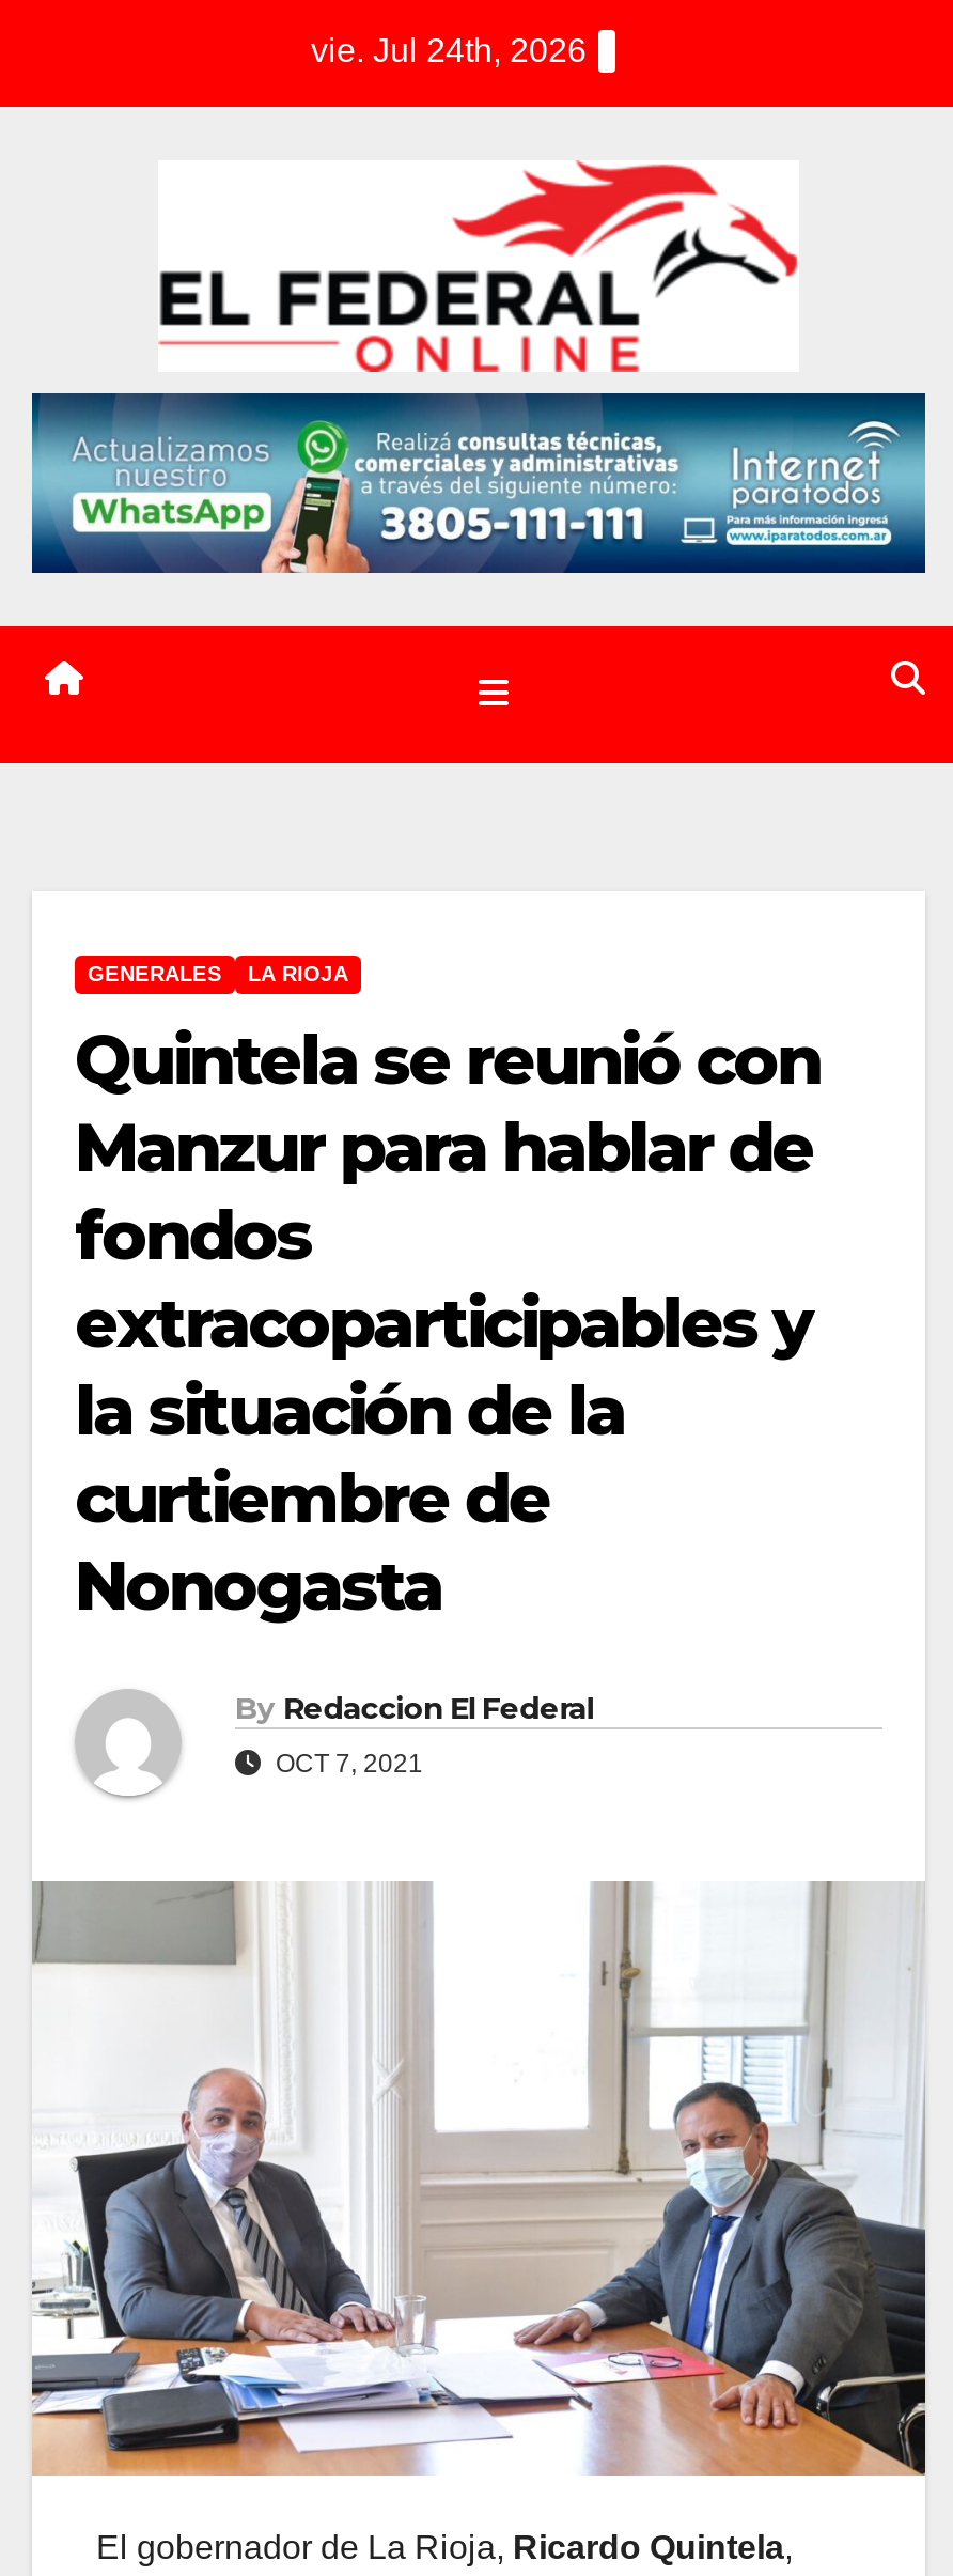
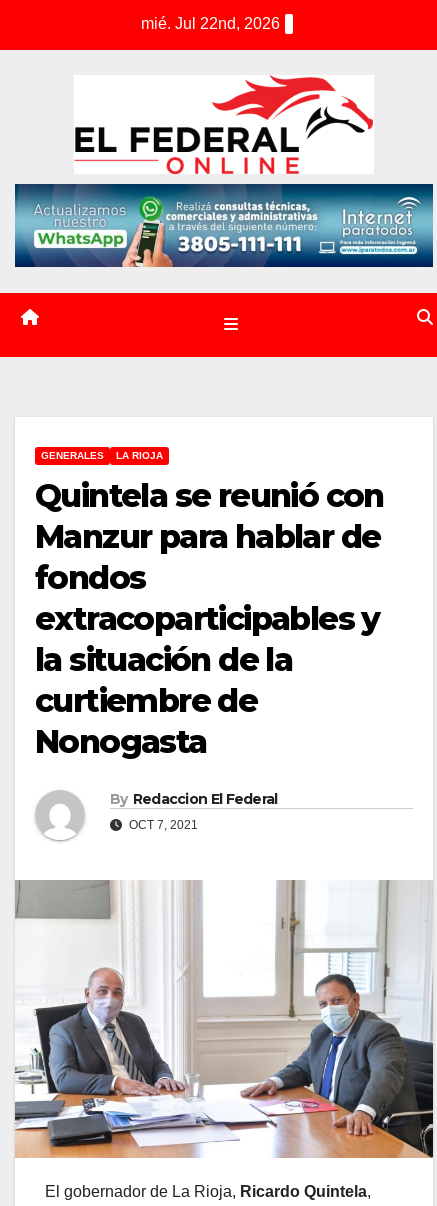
[311,32,587,68] vie. Jul 24th, 2026 -> [140,15,279,32] mié. Jul 22nd, 2026

